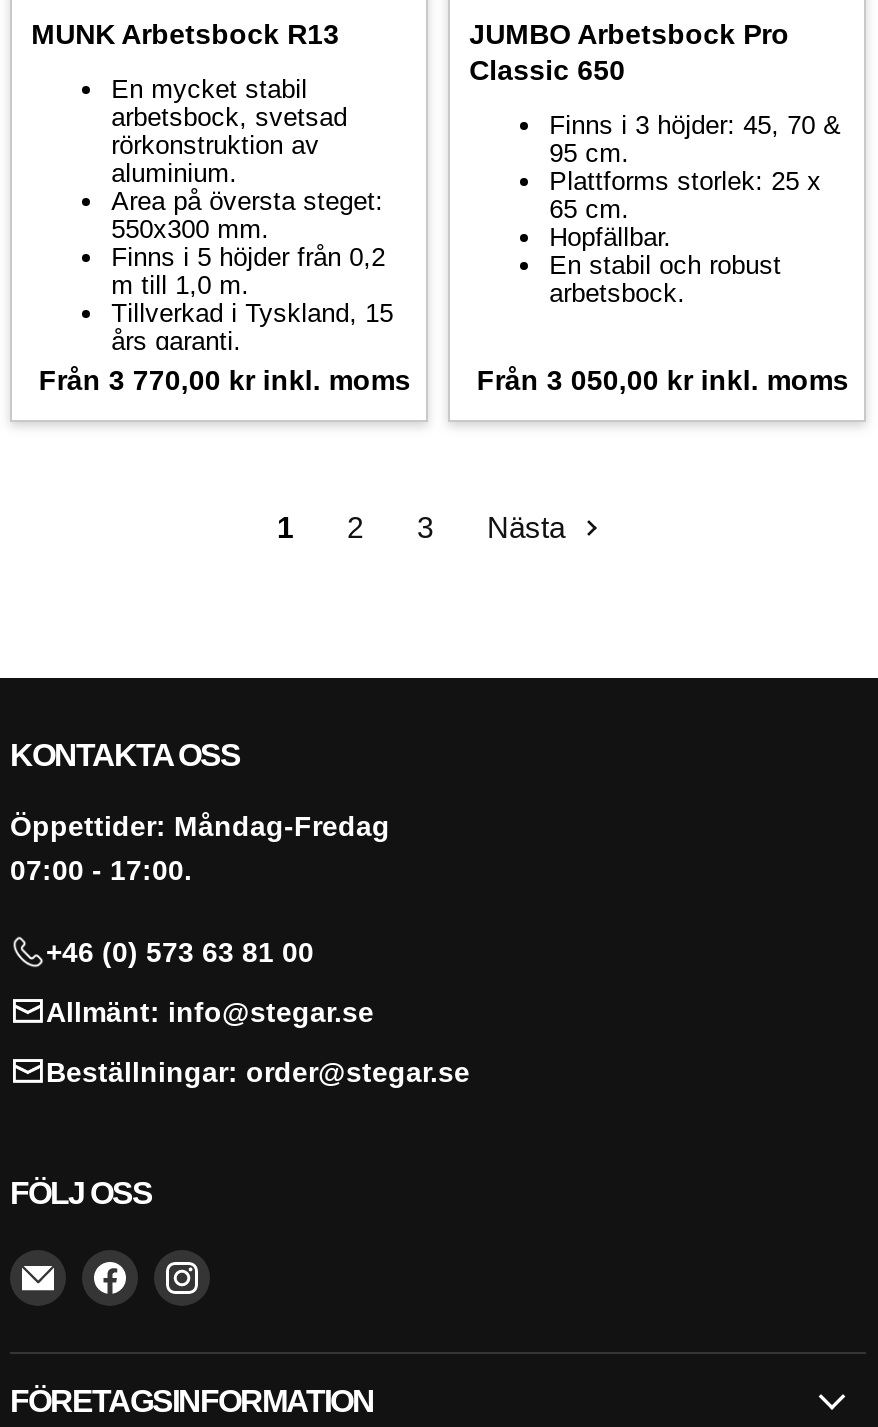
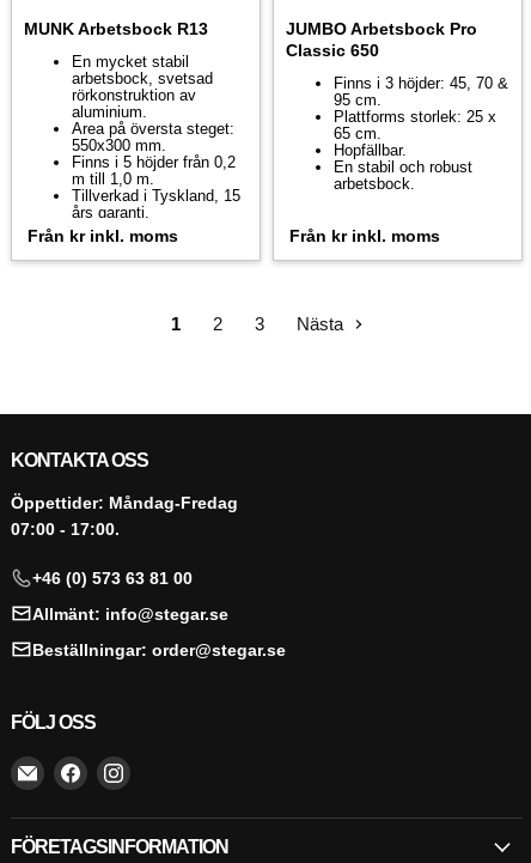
[39,364,411,396] Från 3 770,00 kr inkl. moms -> [28,226,179,245] Från kr inkl. moms
[477,364,849,396] Från 3 050,00 kr inkl. moms -> [290,226,440,245] Från kr inkl. moms

